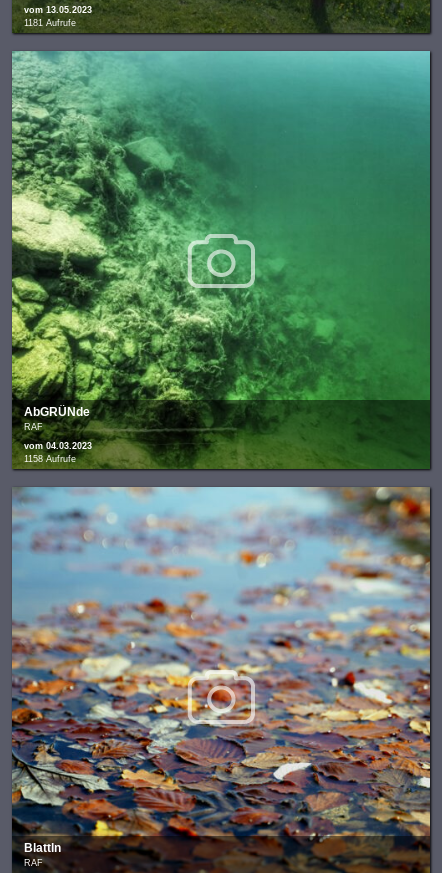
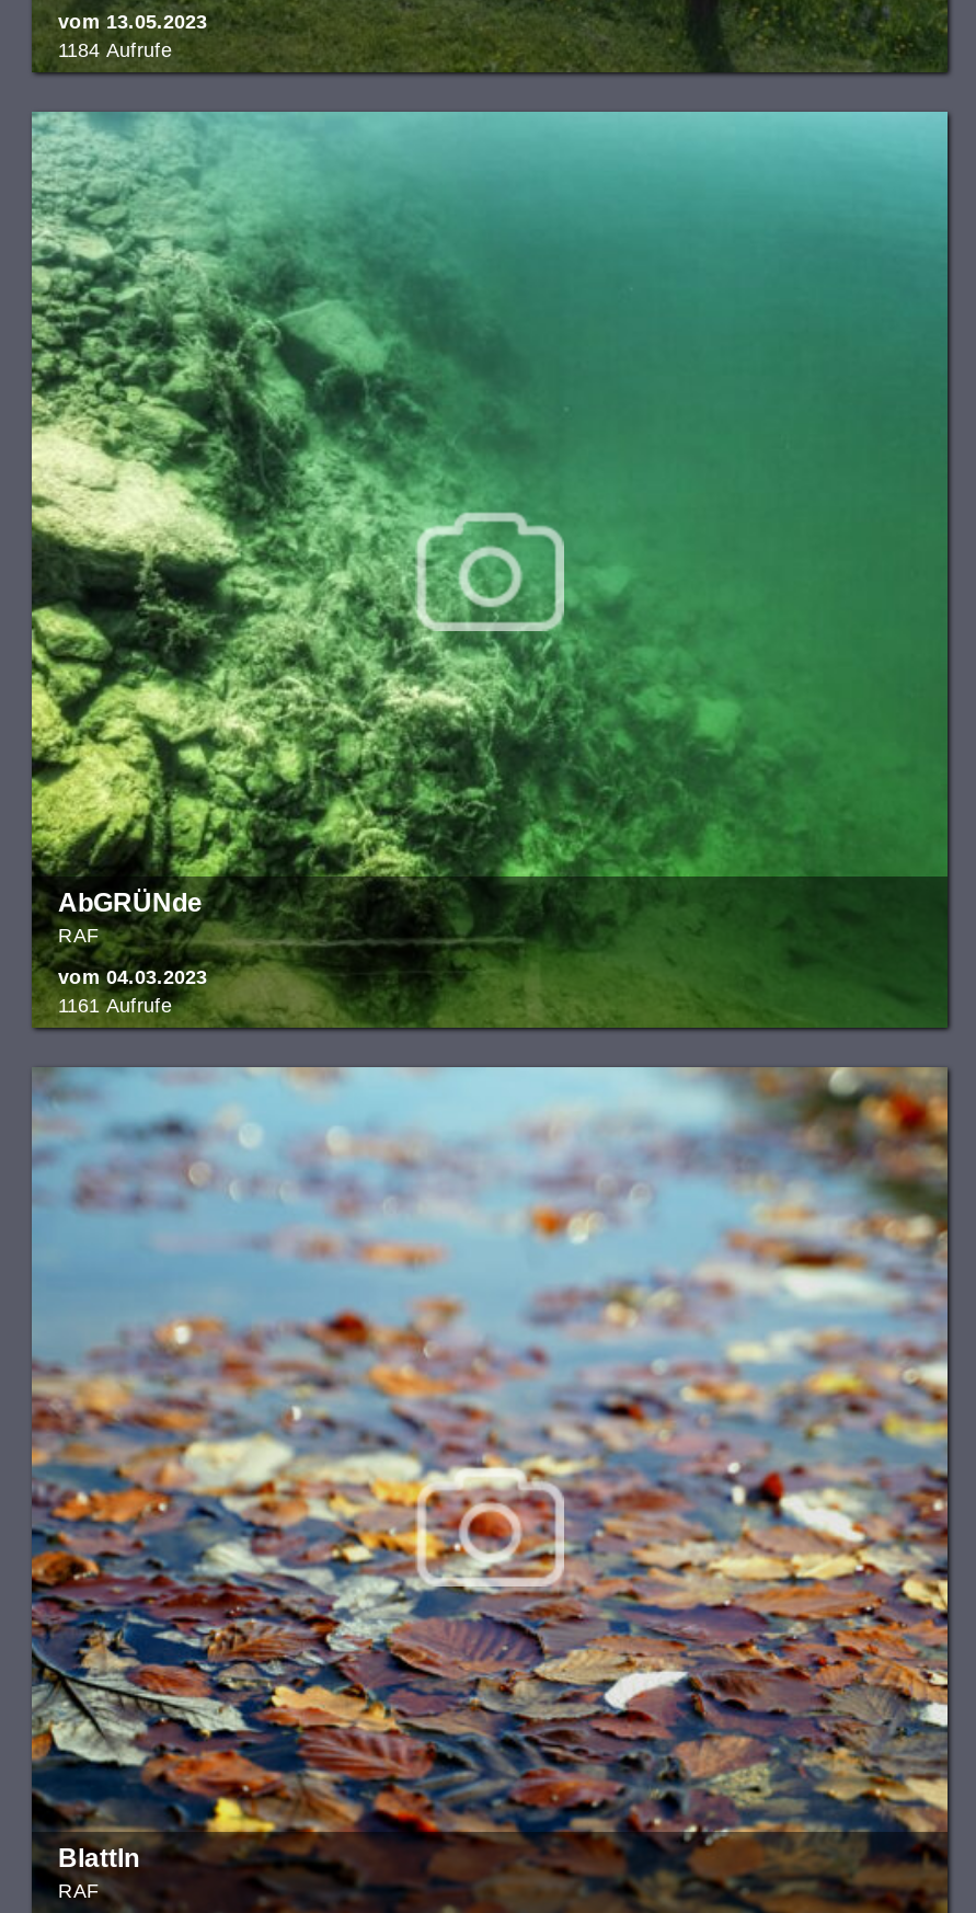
[24,18,76,28] 1181 Aufrufe -> [58,40,172,62] 1184 Aufrufe
[24,454,76,464] 1158 Aufrufe -> [58,995,172,1017] 1161 Aufrufe

